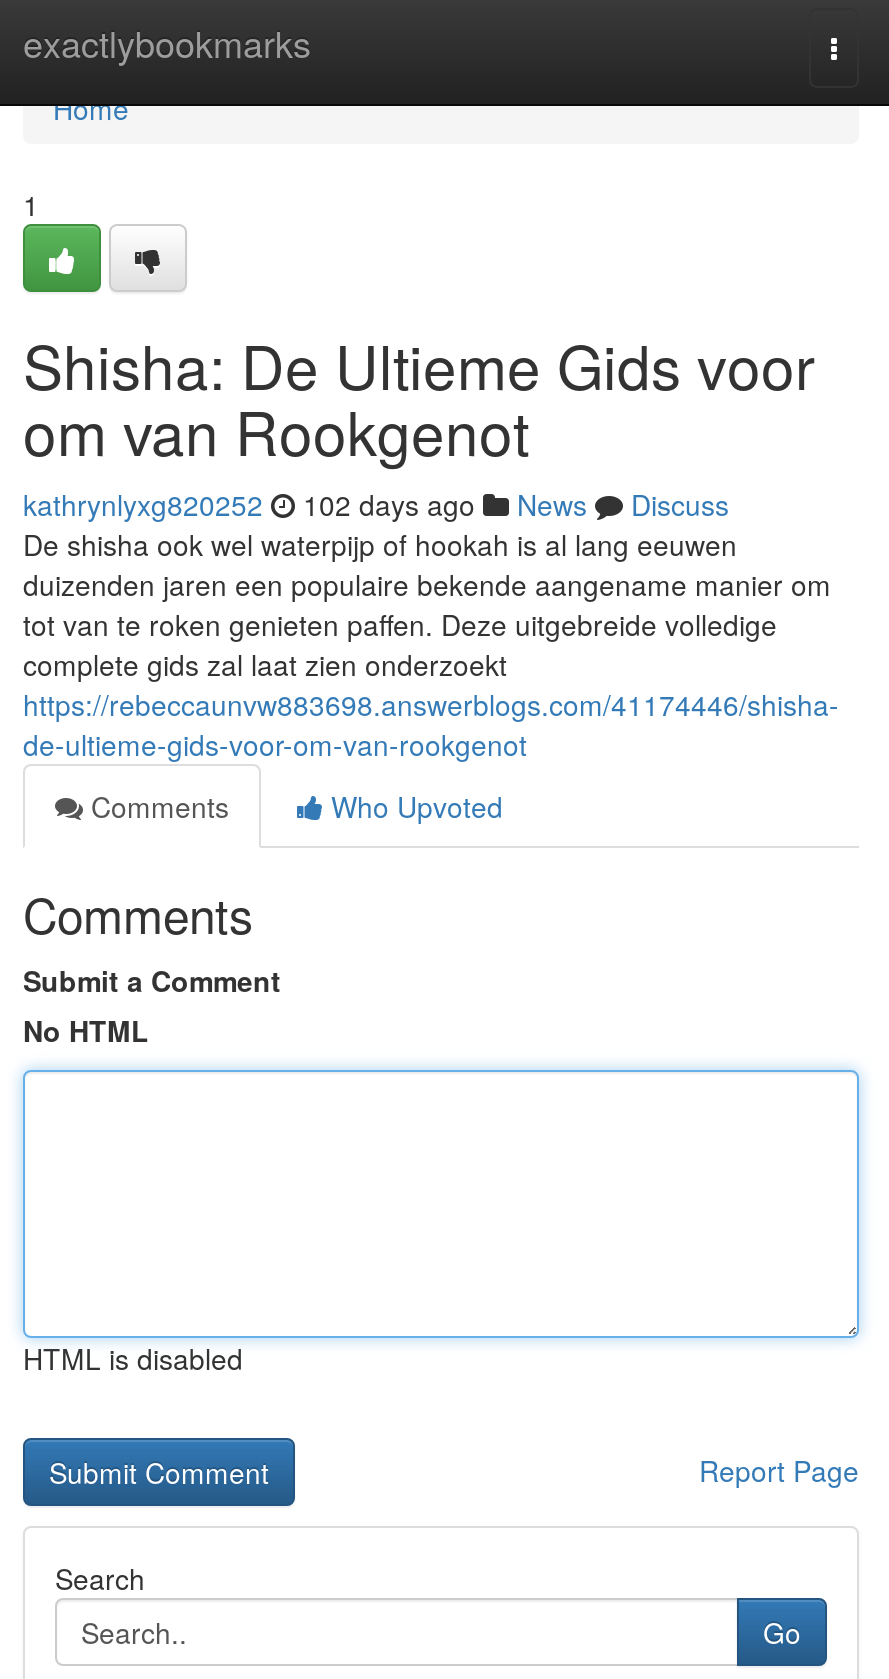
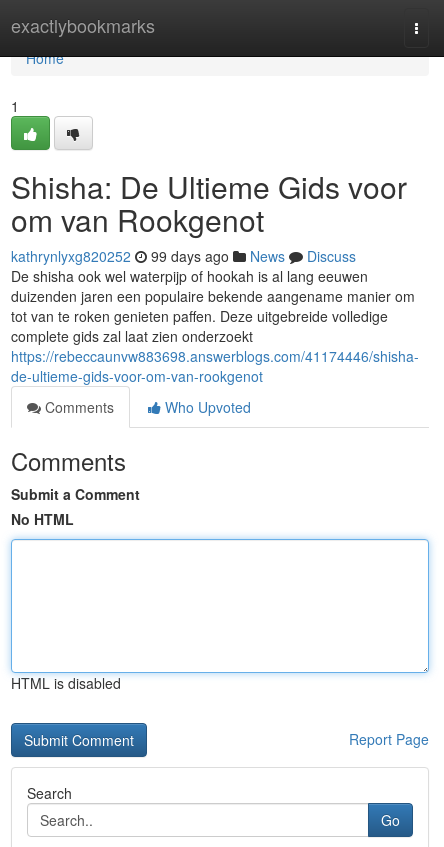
[23,484,729,524] kathrynlyxg820252 102 days ago News Discuss -> [11,246,356,266] kathrynlyxg820252 99 days ago News Discuss

